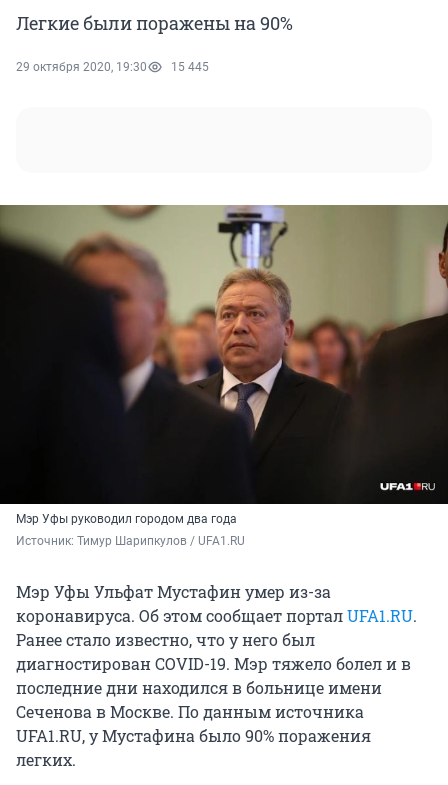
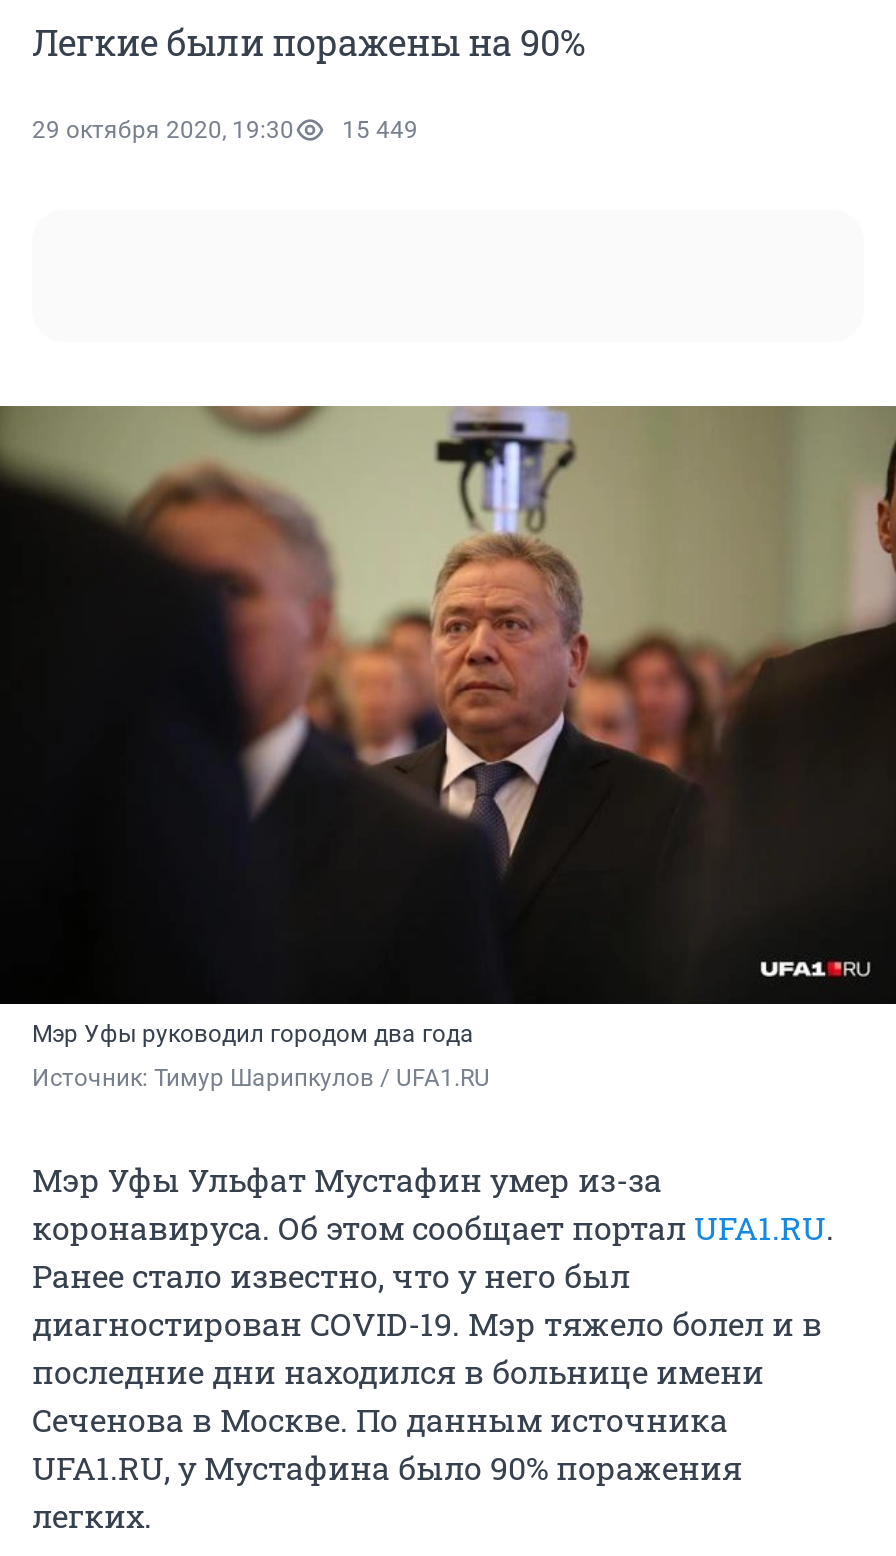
[16,60,209,74] 29 октября 2020, 19:30 15 445 -> [32,116,418,144] 29 октября 2020, 19:30 15 449

